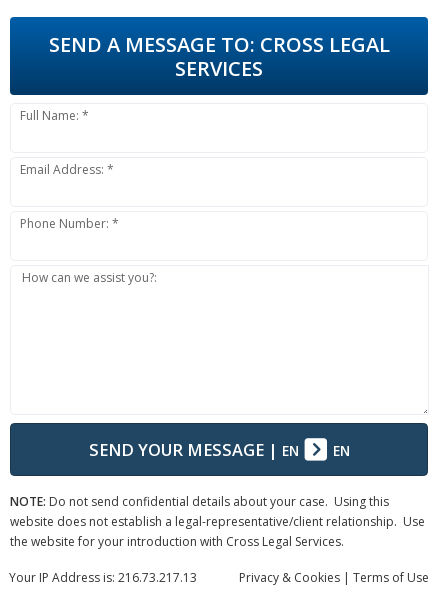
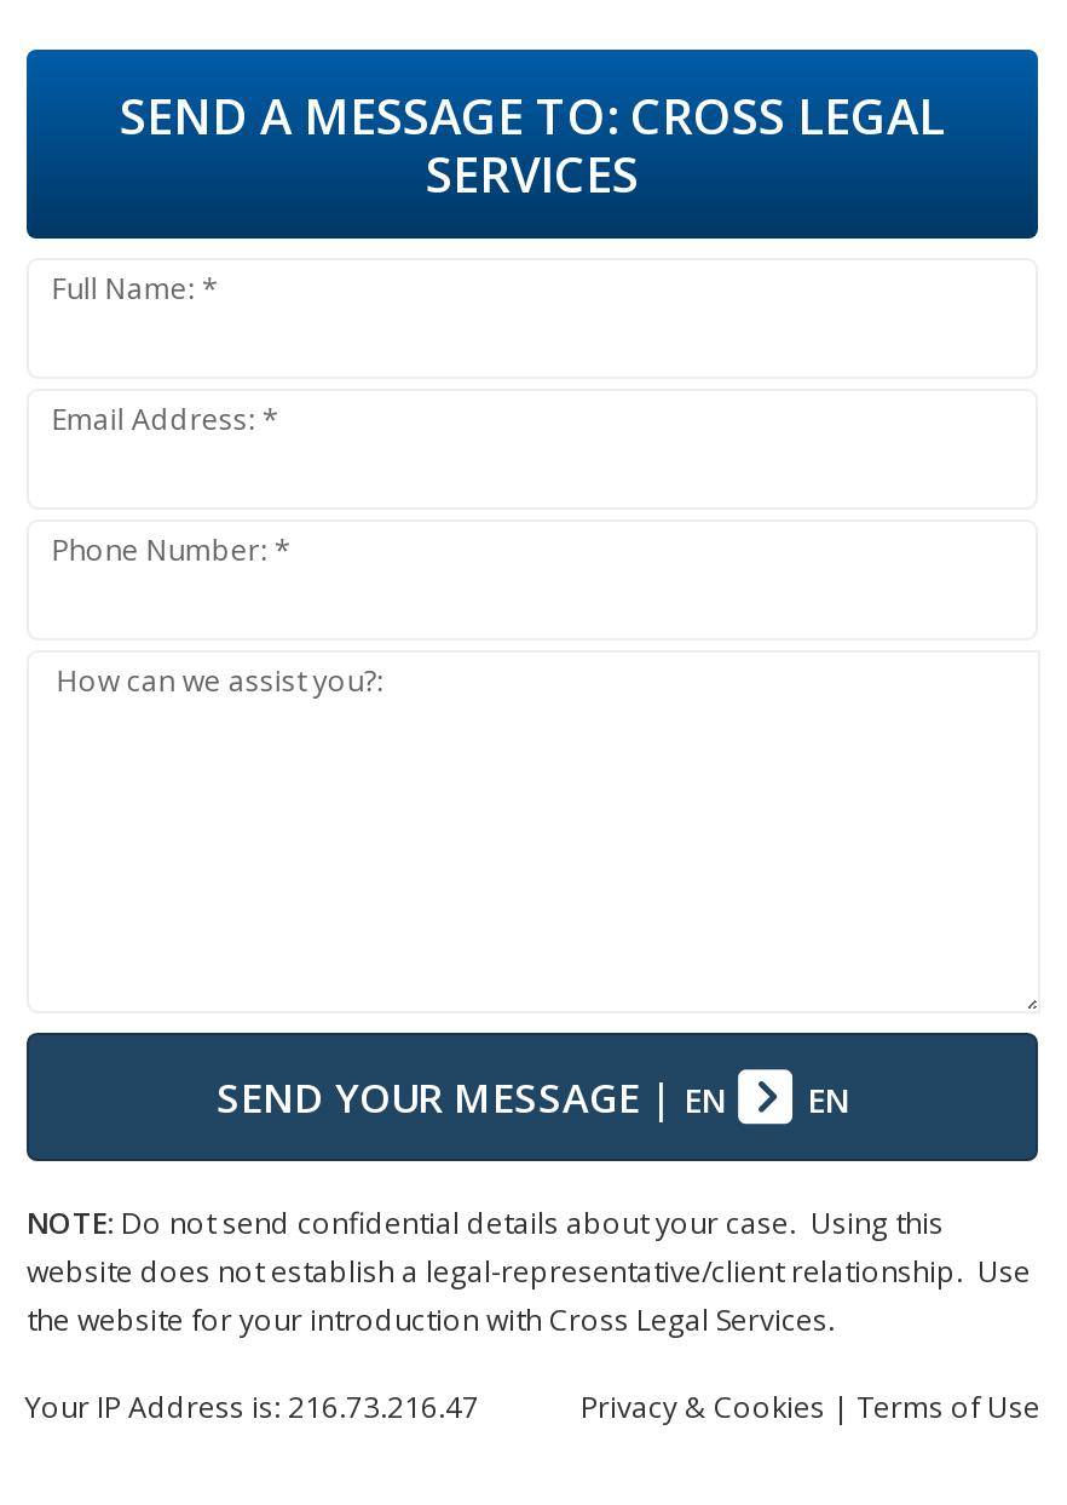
[9,569,197,586] Your IP Address is: 216.73.217.13 -> [24,1386,479,1427] Your IP Address is: 216.73.216.47

